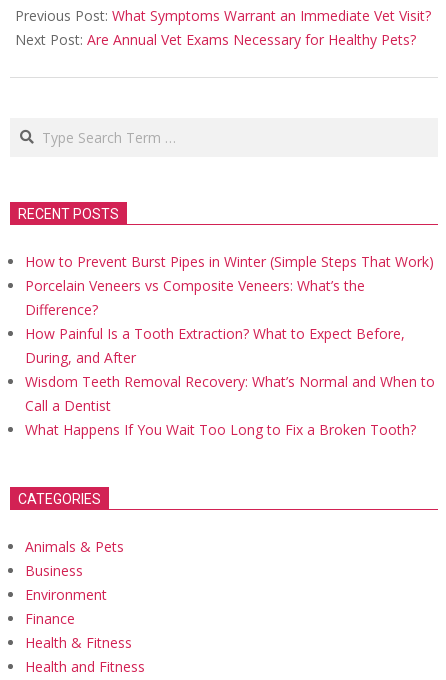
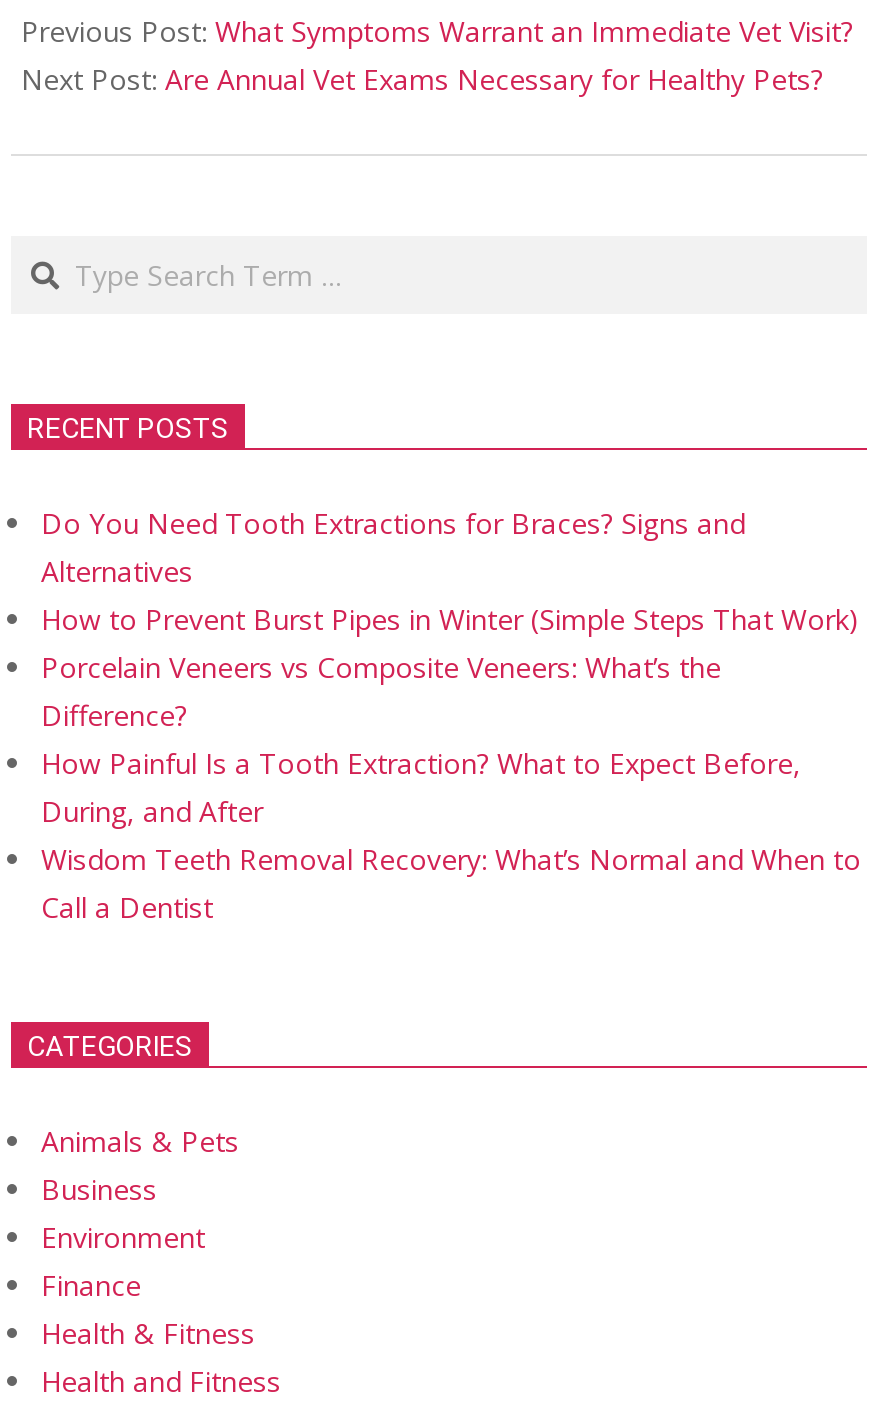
none -> [41,504,745,590] Do You Need Tooth Extractions for Braces? Signs and | Alternatives
moved [25,252,435,415] -> [41,600,861,926]: How to Prevent Burst Pipes in Winter (Simple Steps That Work) | Porcelain Veneers vs Composite Veneers: What’s the | Difference? | How Painful Is a Tooth Extraction? What to Expect Before, | During, and After | Wisdom Teeth Removal Recovery: What’s Normal and When to | Call a Dentist
[25,420,416,439] What Happens If You Wait Too Long to Fix a Broken Tooth? -> none

